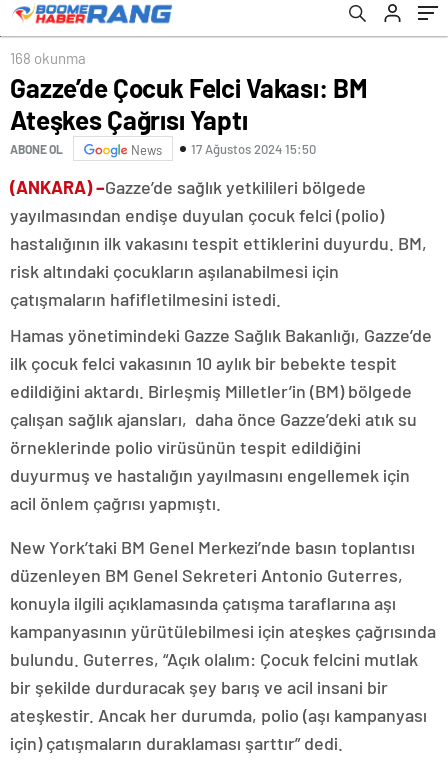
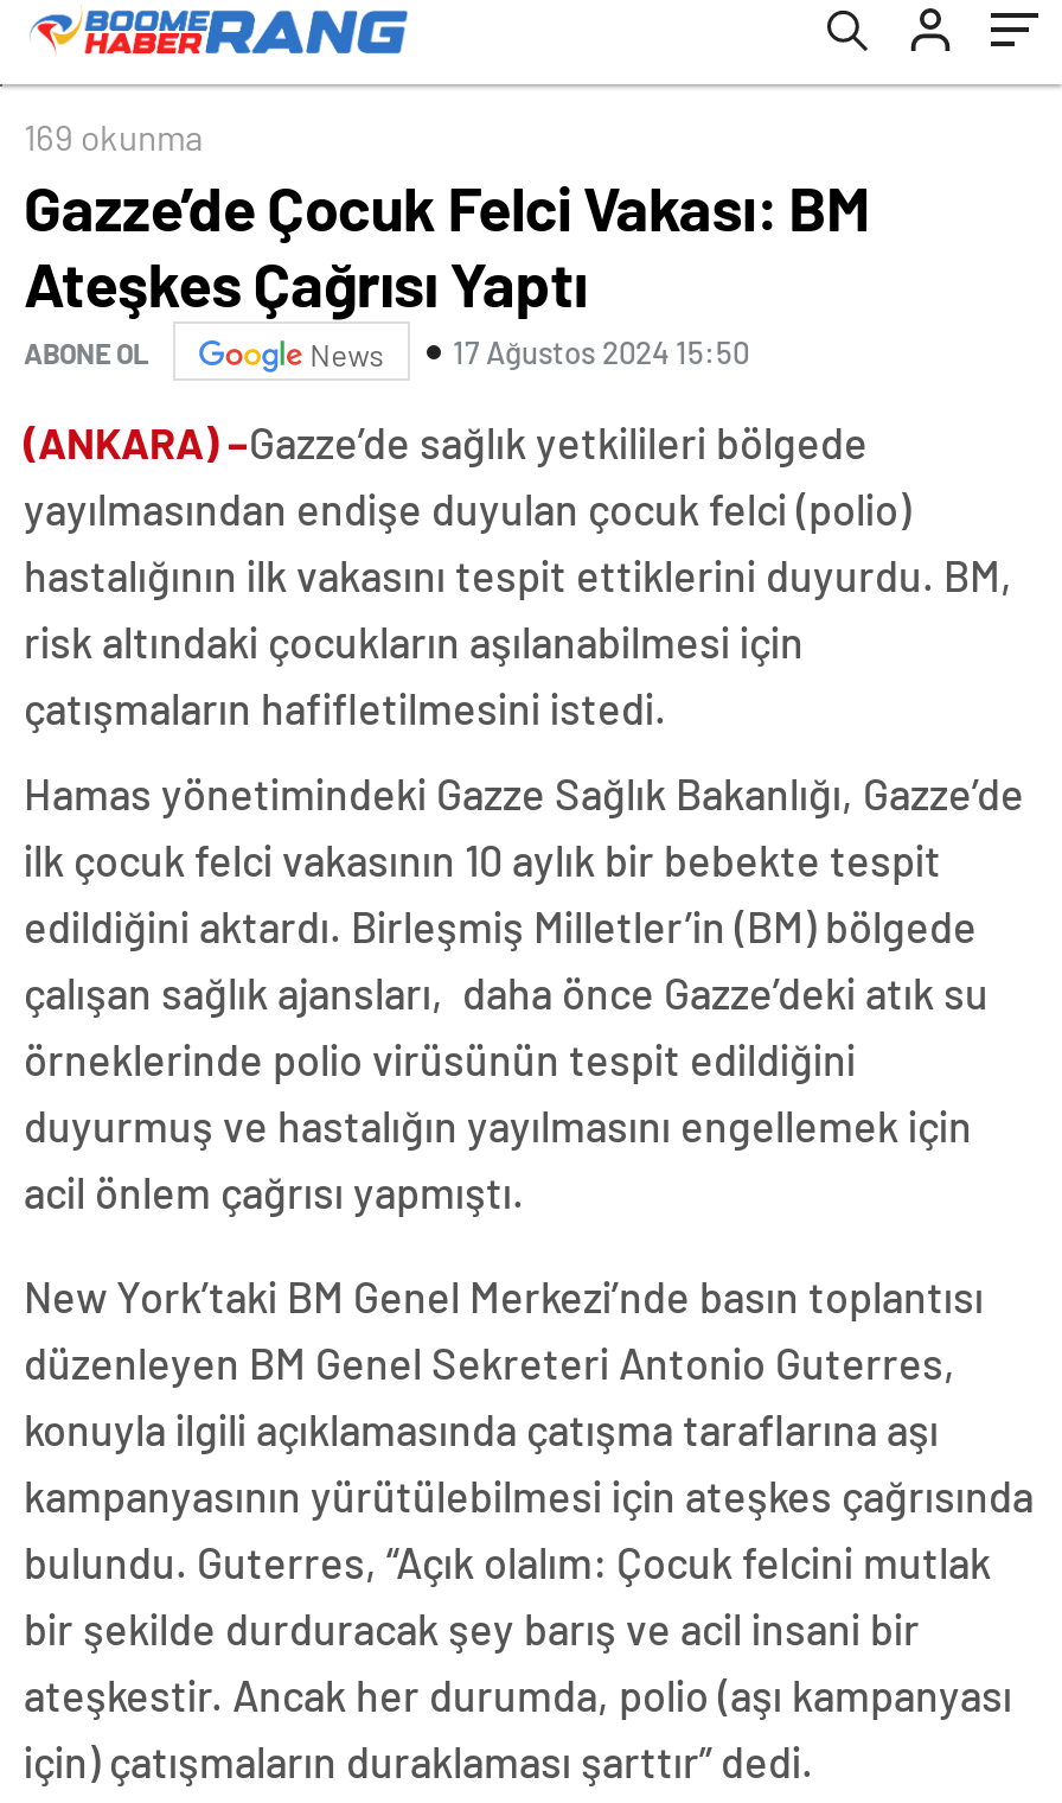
[10,49,86,67] 168 okunma -> [24,116,204,159] 169 okunma

